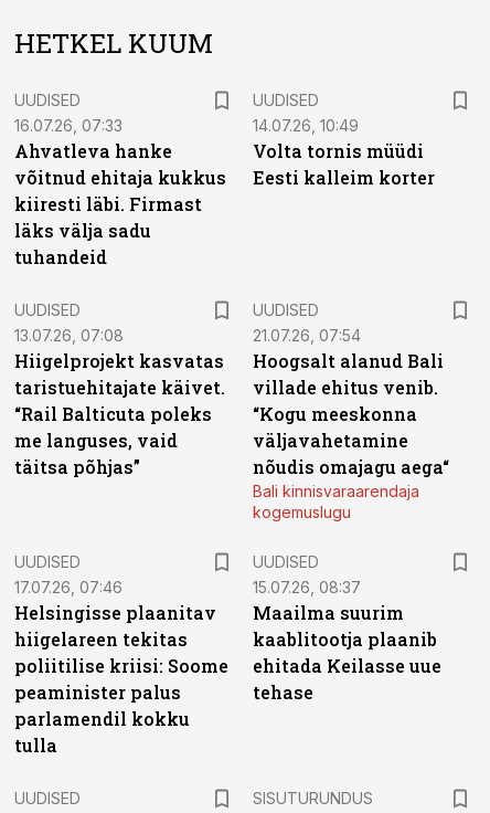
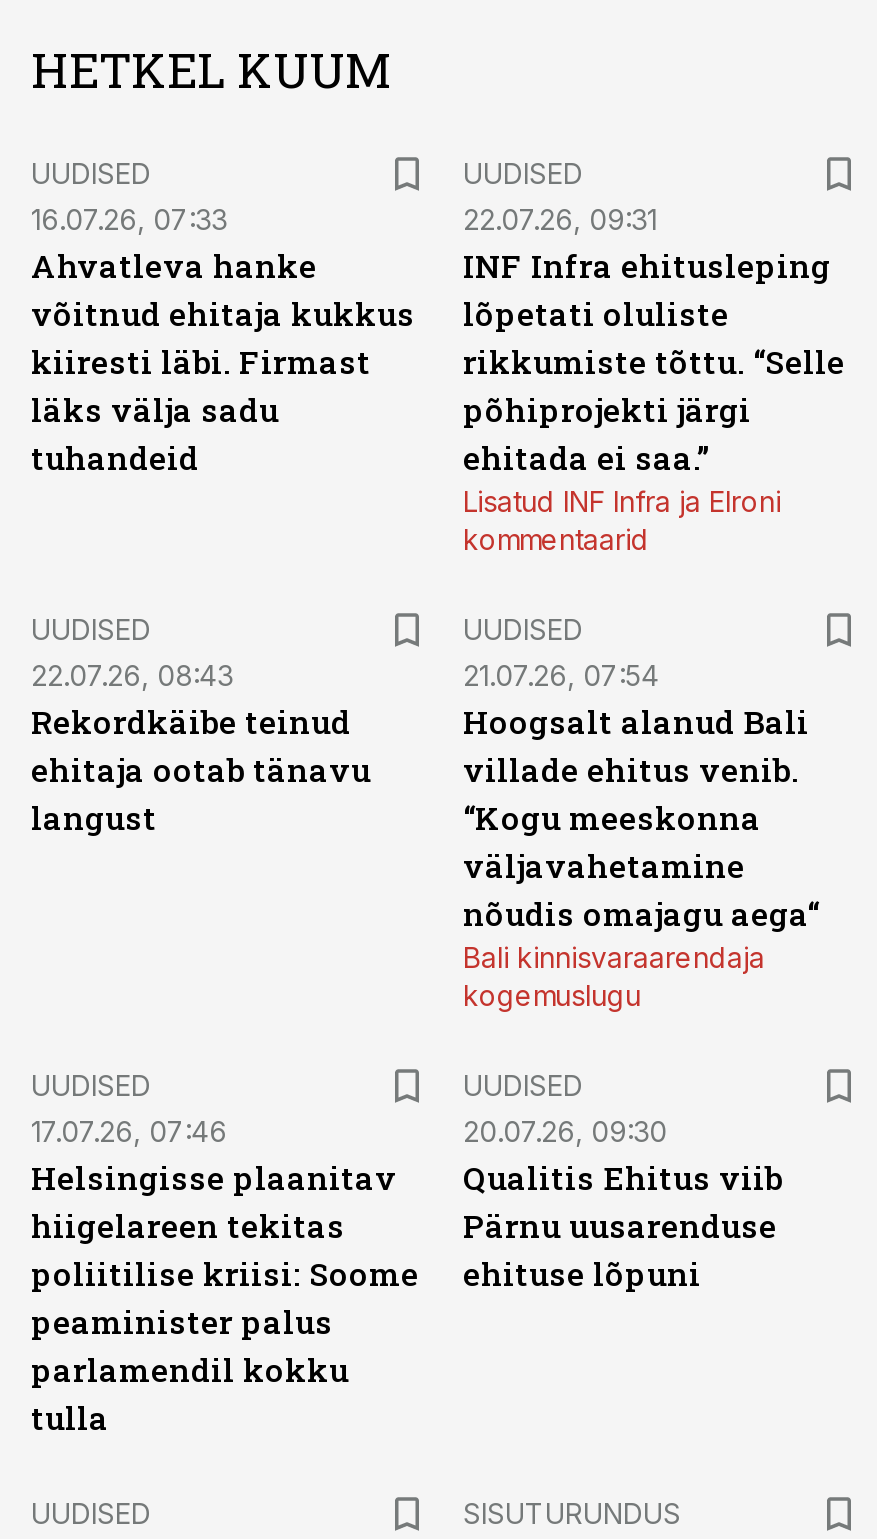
[253,116,435,189] 14.07.26, 10:49 | Volta tornis müüdi | Eesti kalleim korter -> [463,202,845,556] 22.07.26, 09:31 | INF Infra ehitusleping | lõpetati oluliste | rikkumiste tõttu. “Selle | põhiprojekti järgi | ehitada ei saa.” | Lisatud INF Infra ja Elroni | kommentaarid
[14,326,225,478] 13.07.26, 07:08 | Hiigelprojekt kasvatas | taristuehitajate käivet. | “Rail Balticuta poleks | me languses, vaid | täitsa põhjas” -> [31,658,371,838] 22.07.26, 08:43 | Rekordkäibe teinud | ehitaja ootab tänavu | langust
[253,578,441,704] 15.07.26, 08:37 | Maailma suurim | kaablitootja plaanib | ehitada Keilasse uue | tehase -> [463,1114,783,1294] 20.07.26, 09:30 | Qualitis Ehitus viib | Pärnu uusarenduse | ehituse lõpuni

